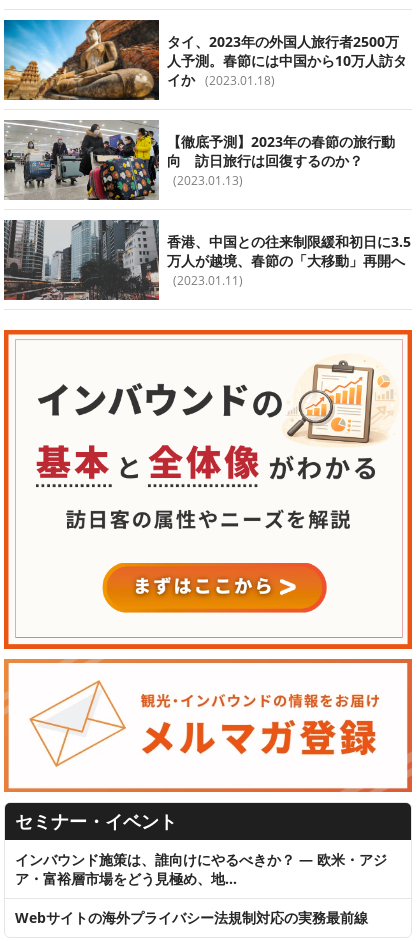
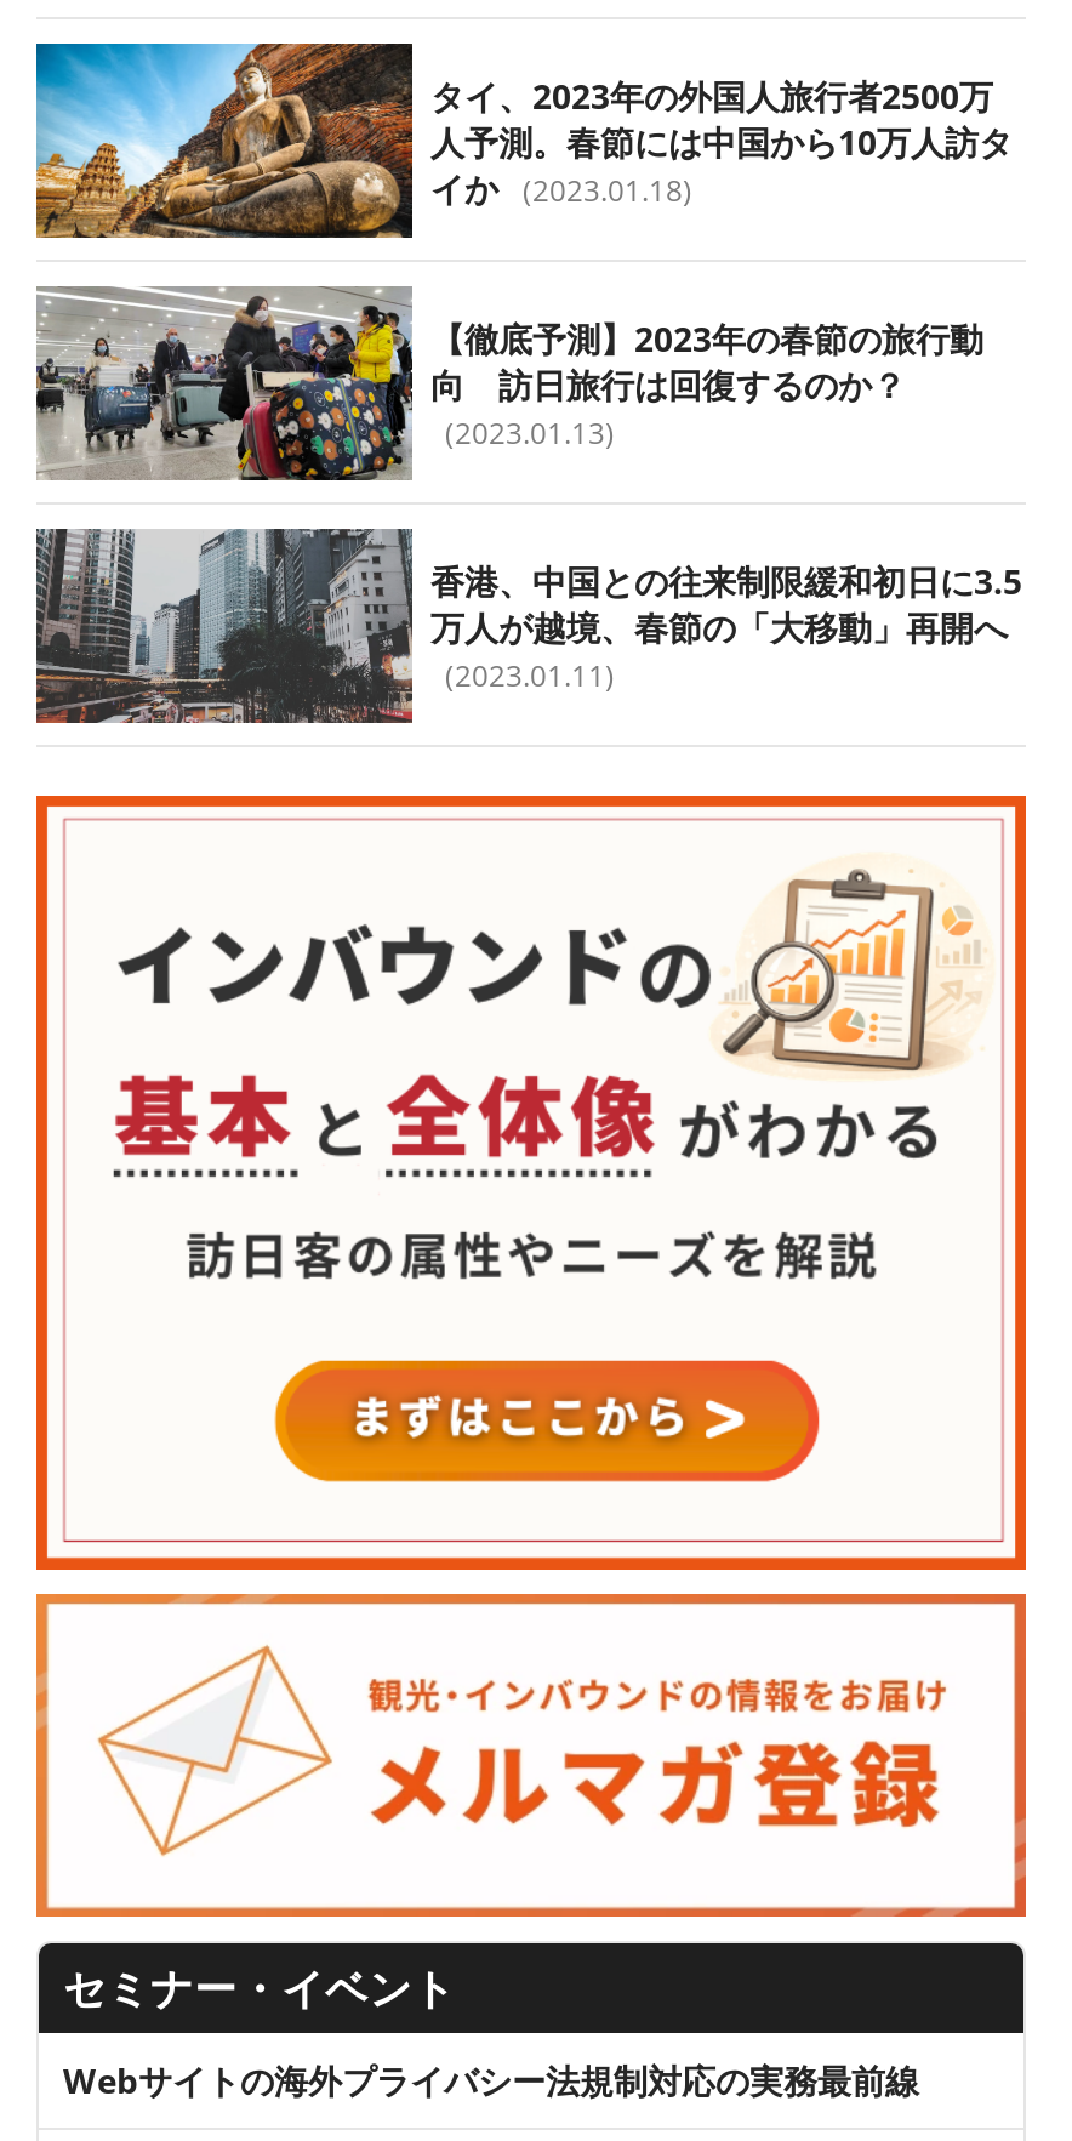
[15,850,387,888] インバウンド施策は、誰向けにやるべきか？ ― 欧米・アジ | ア・富裕層市場をどう見極め、地… -> none

